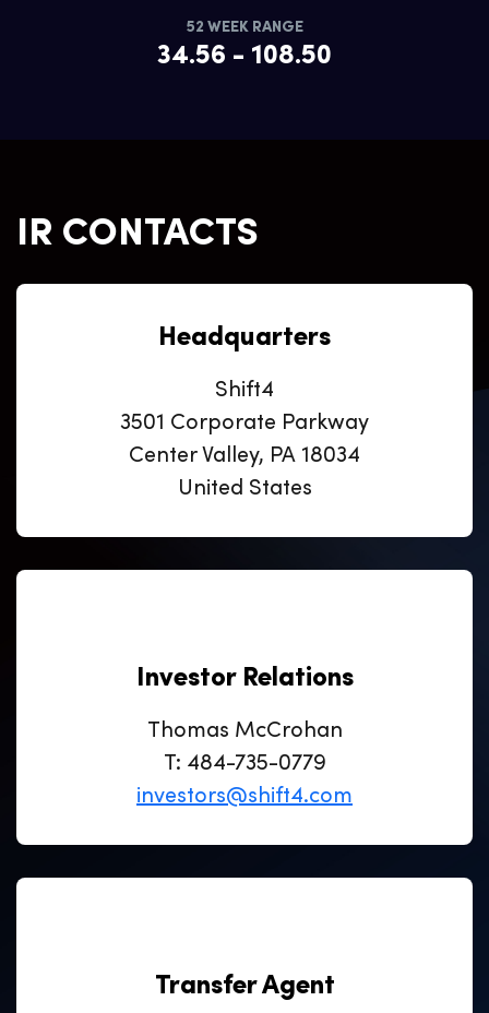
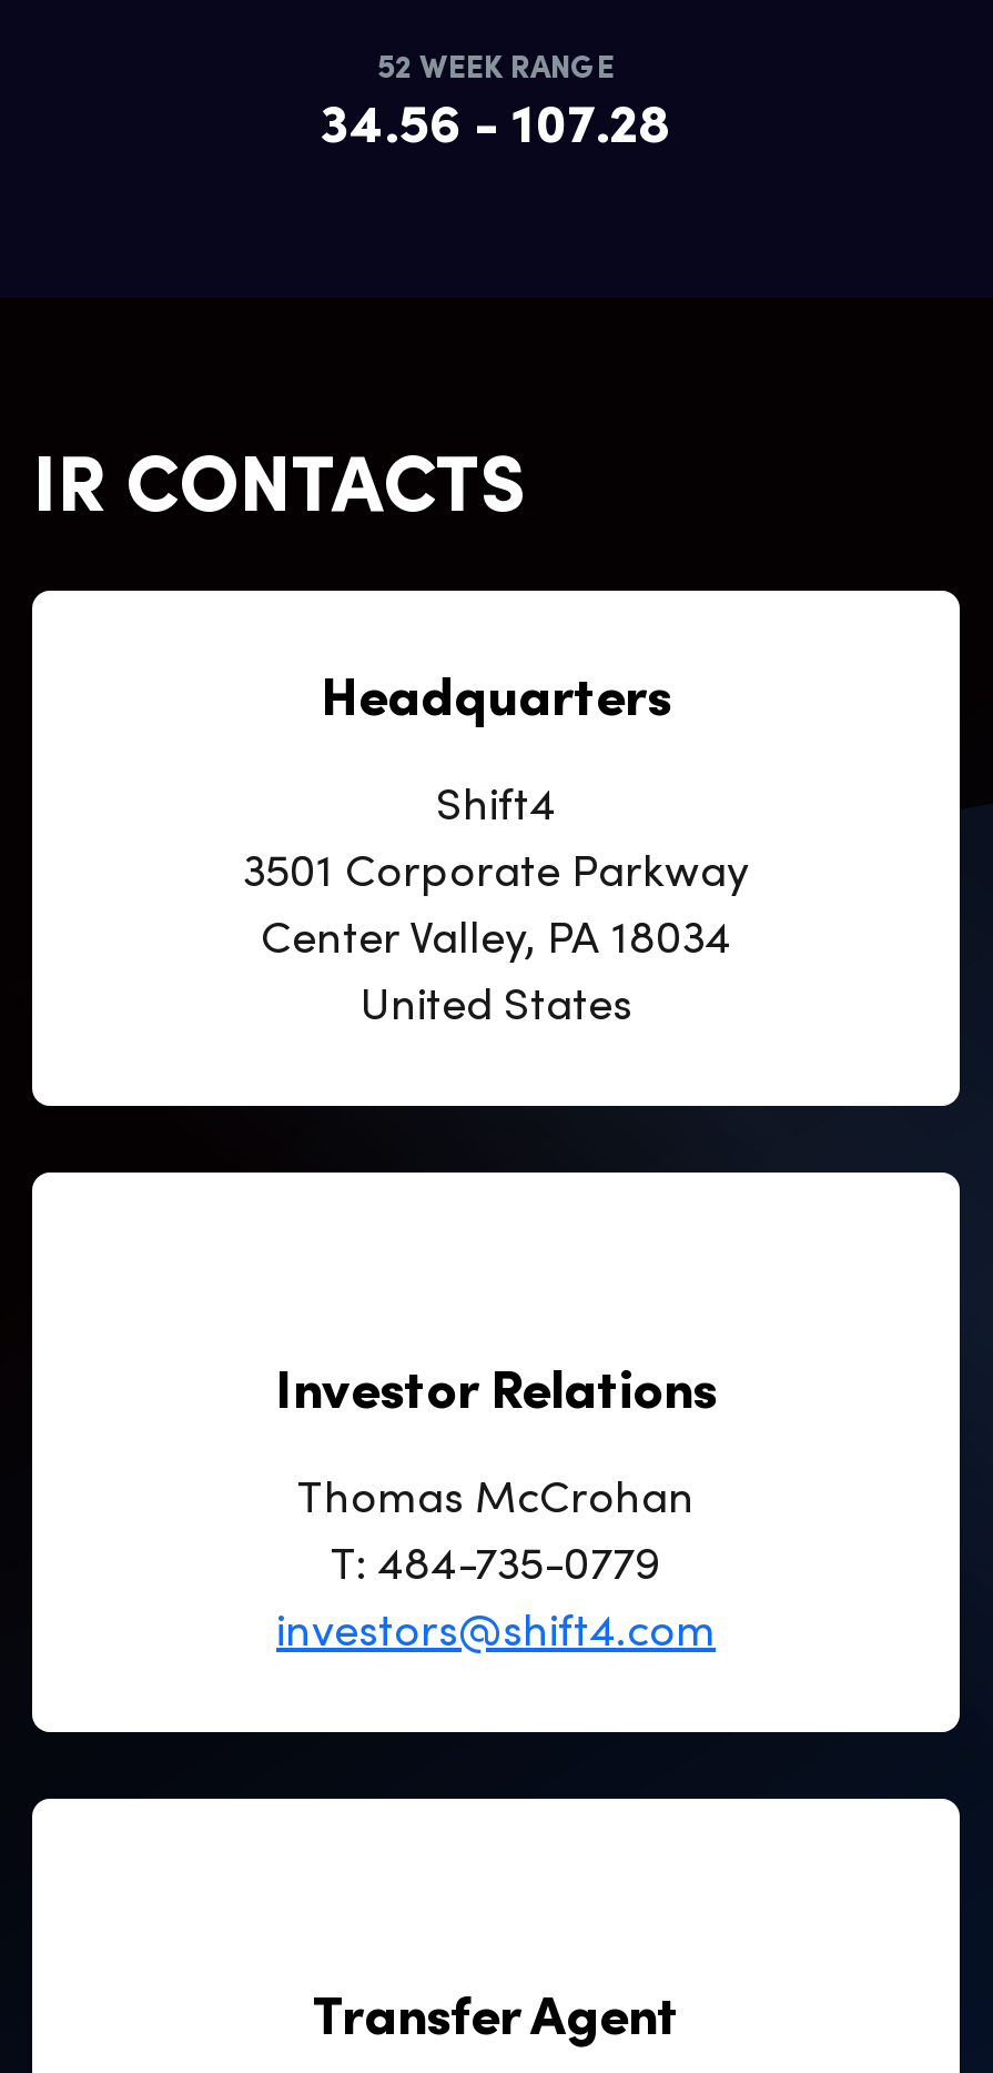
[157,34,332,70] 34.56 - 108.50 -> [321,83,671,156] 34.56 - 107.28

